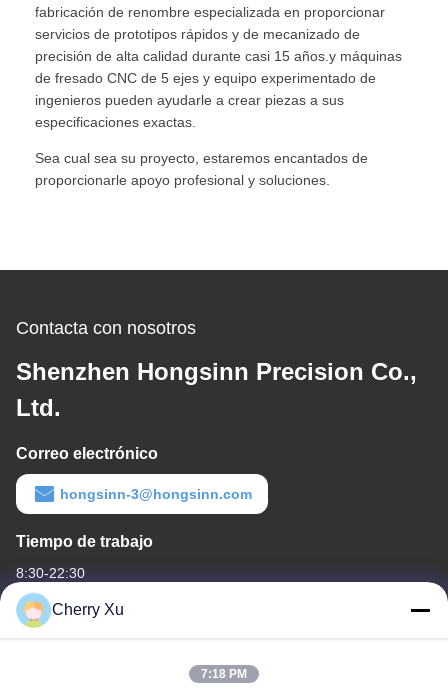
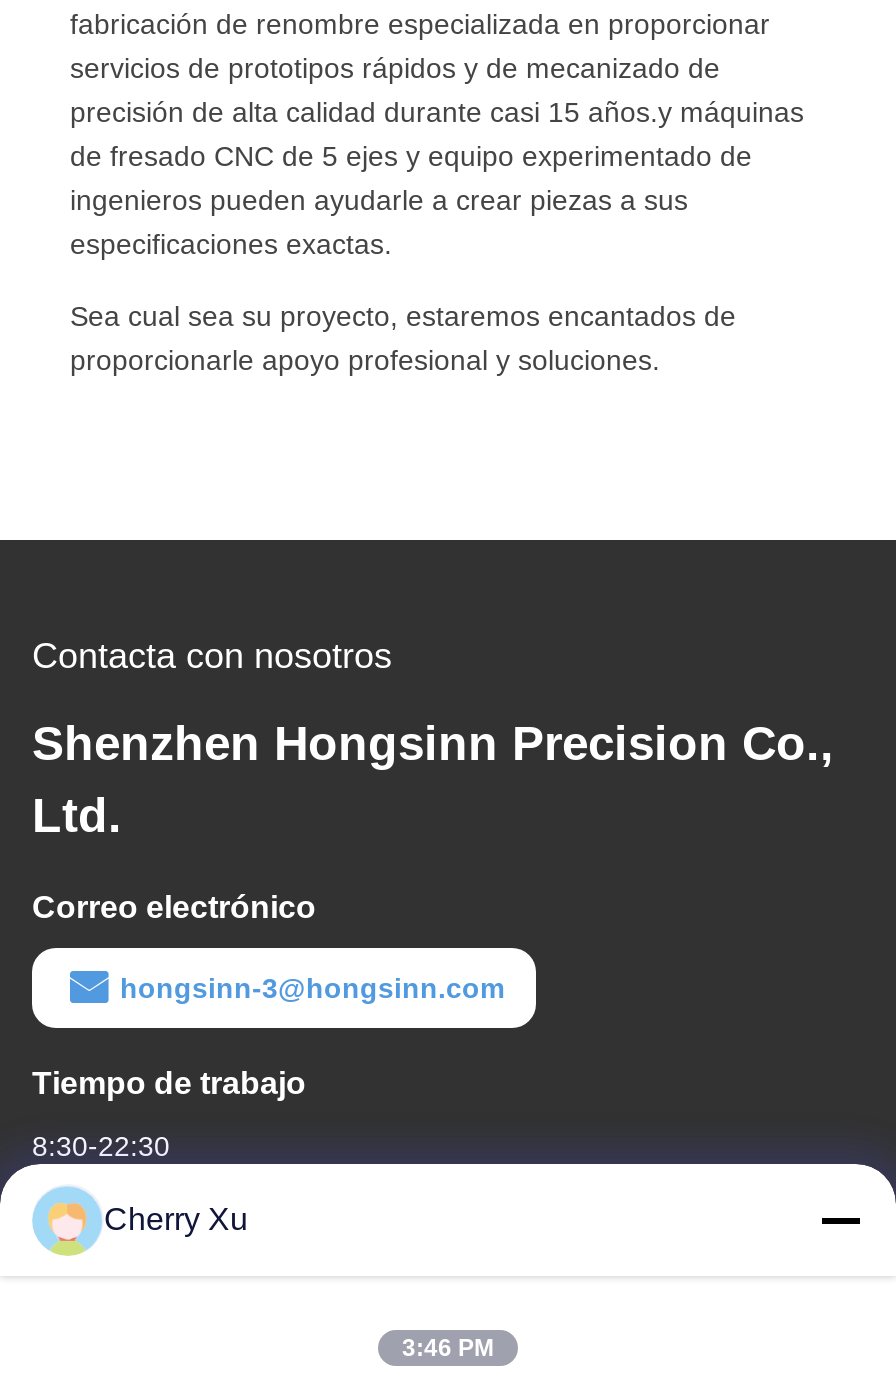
[201,667,247,681] 7:18 PM -> [402,1334,494,1362] 3:46 PM

